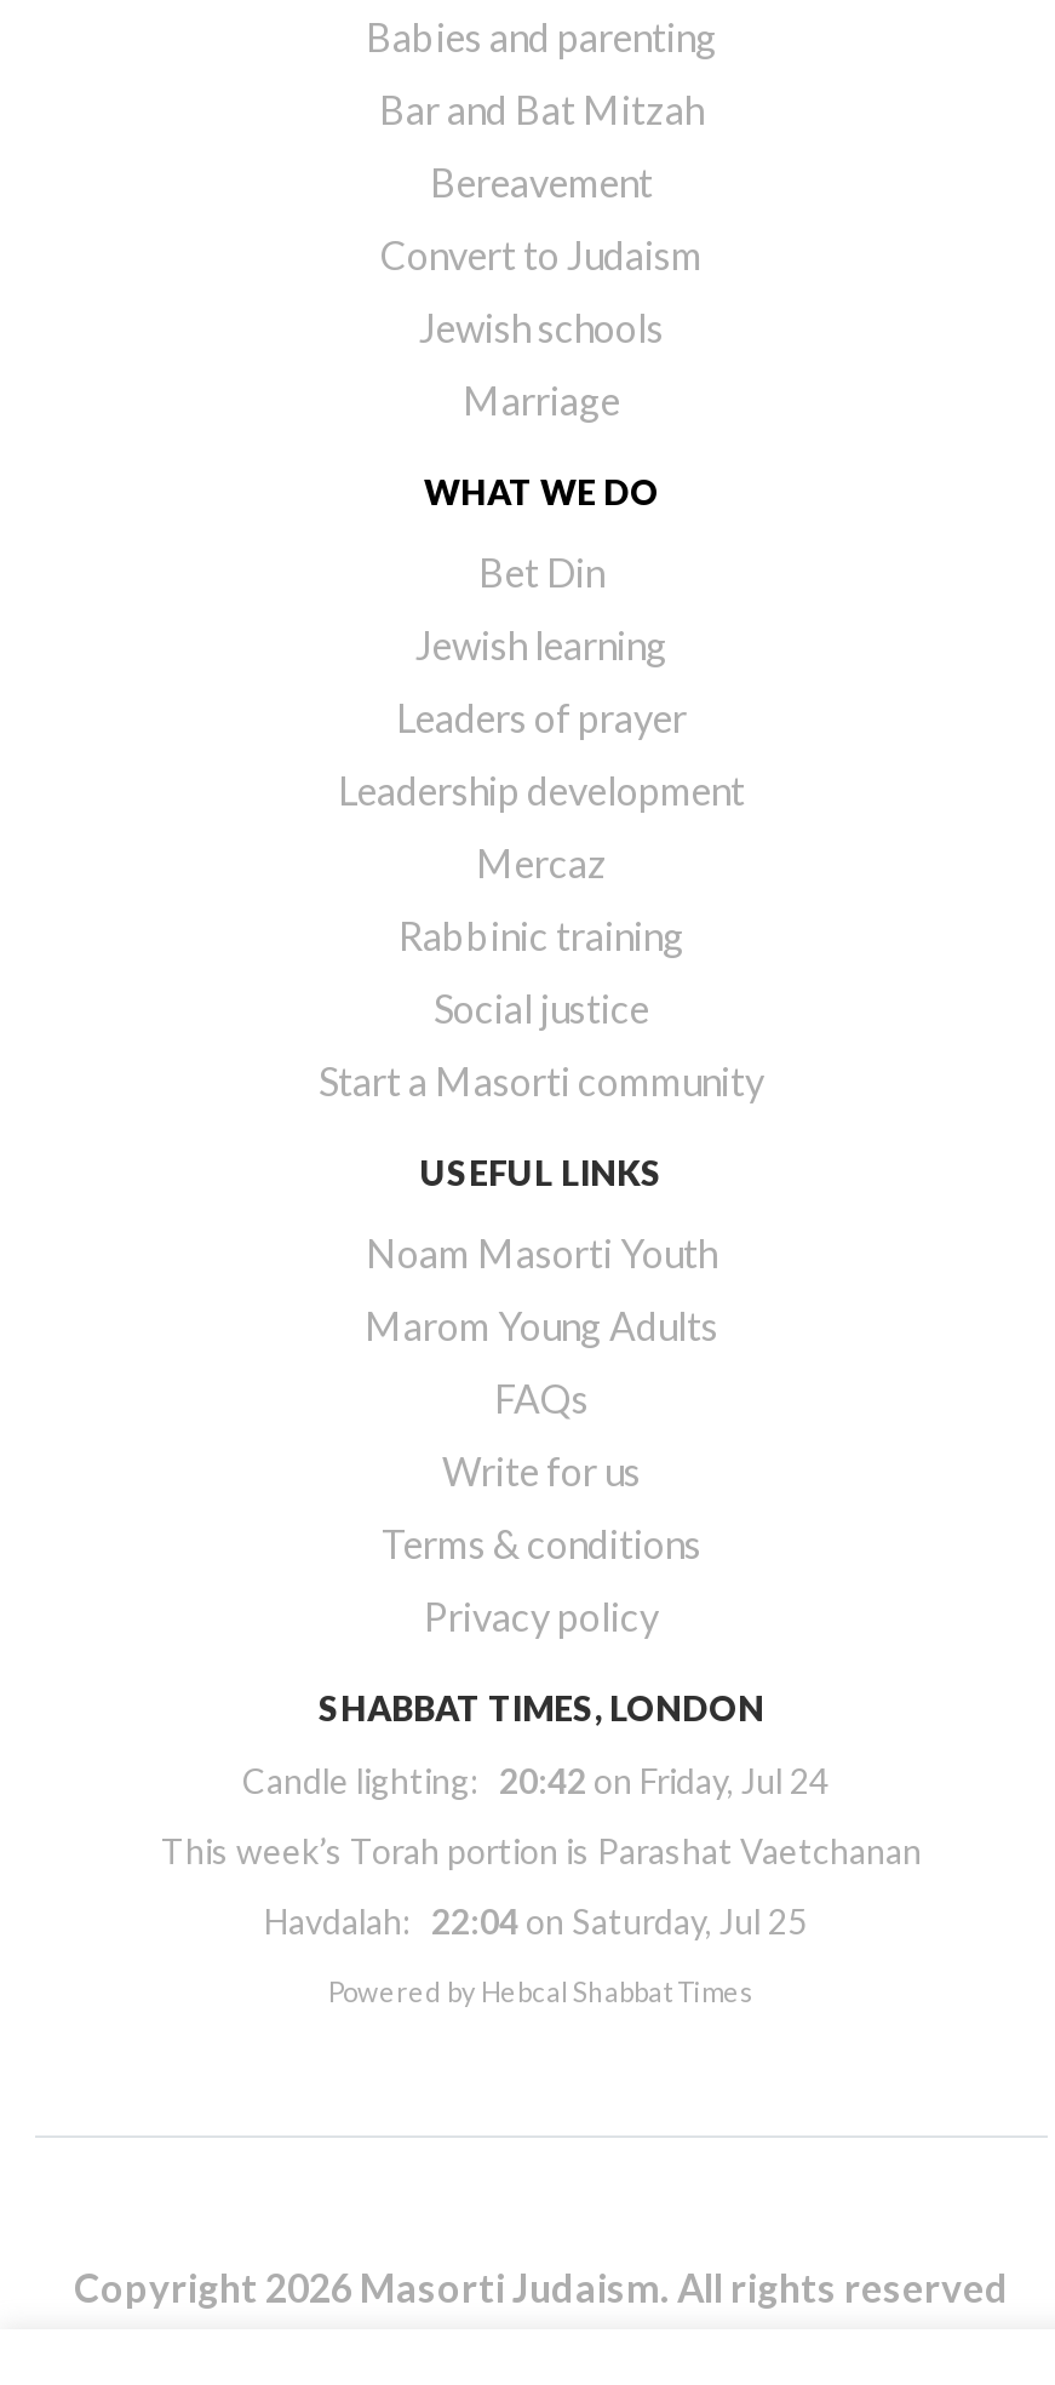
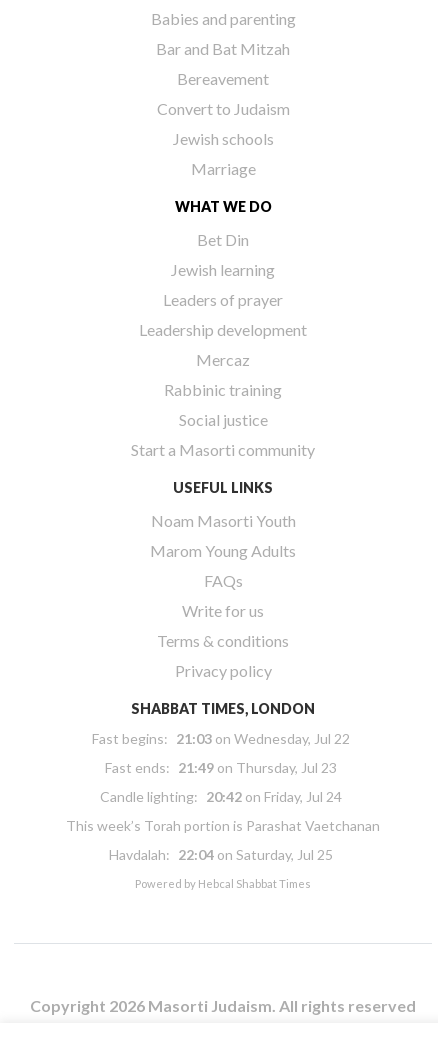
none -> [91,730,349,776] Fast begins: 21:03 on Wednesday, Jul 22 | Fast ends: 21:49 on Thursday, Jul 23

